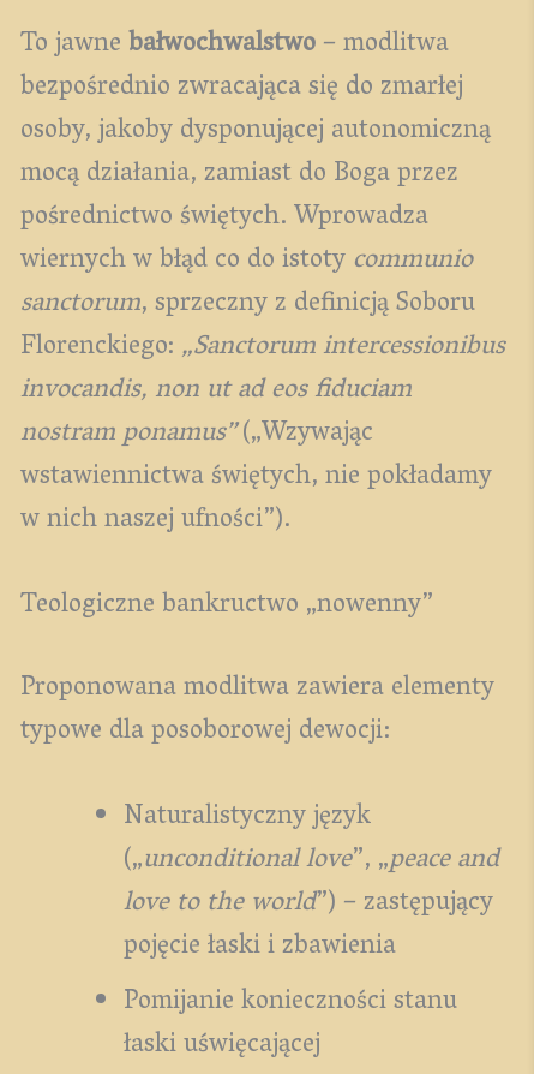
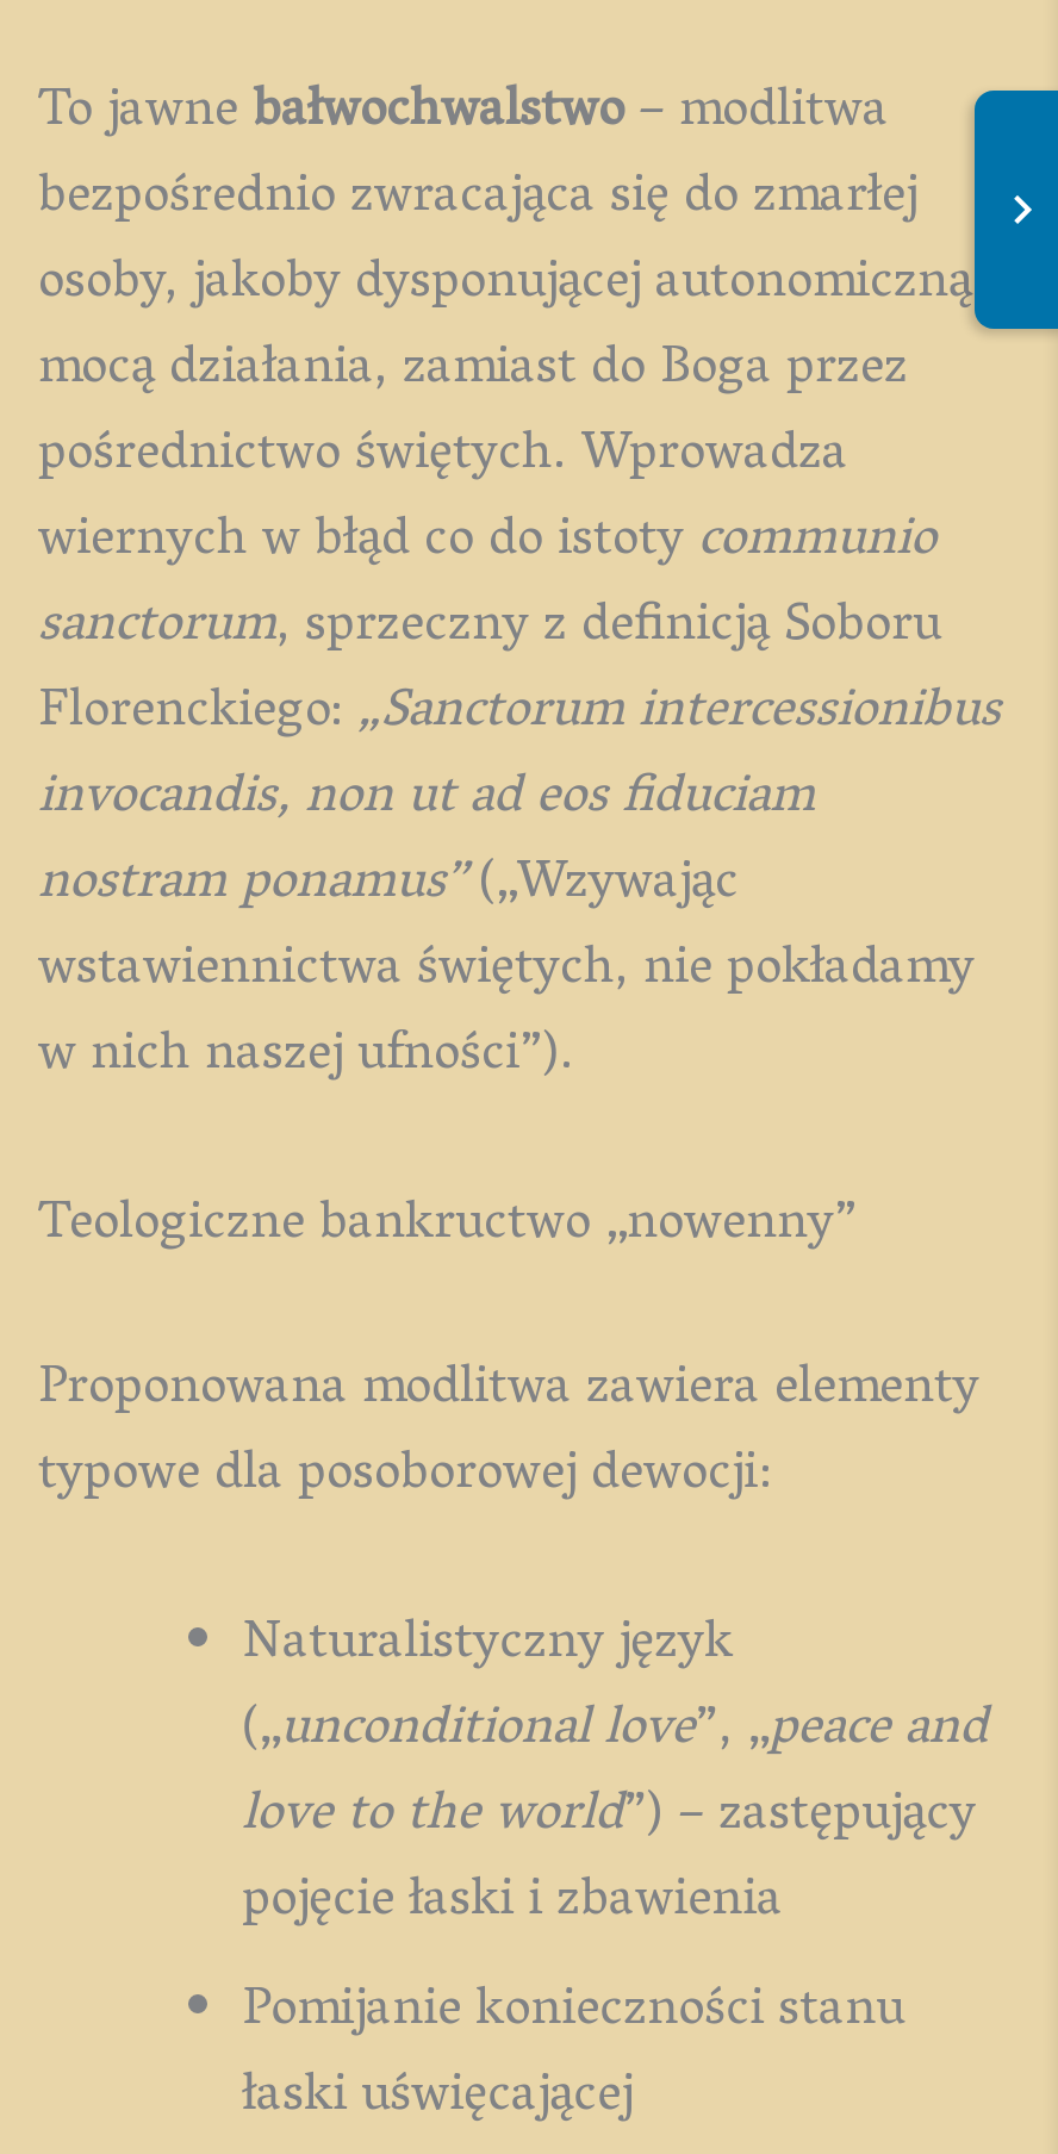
none -> [967,86,1051,336] [image]

